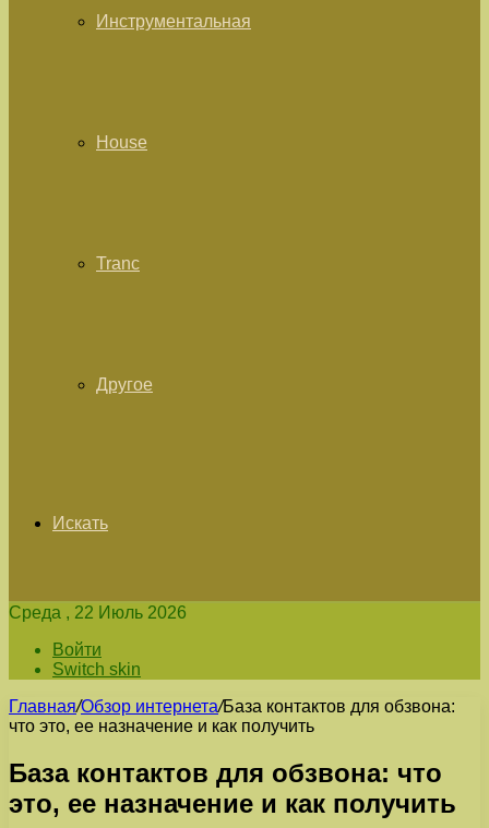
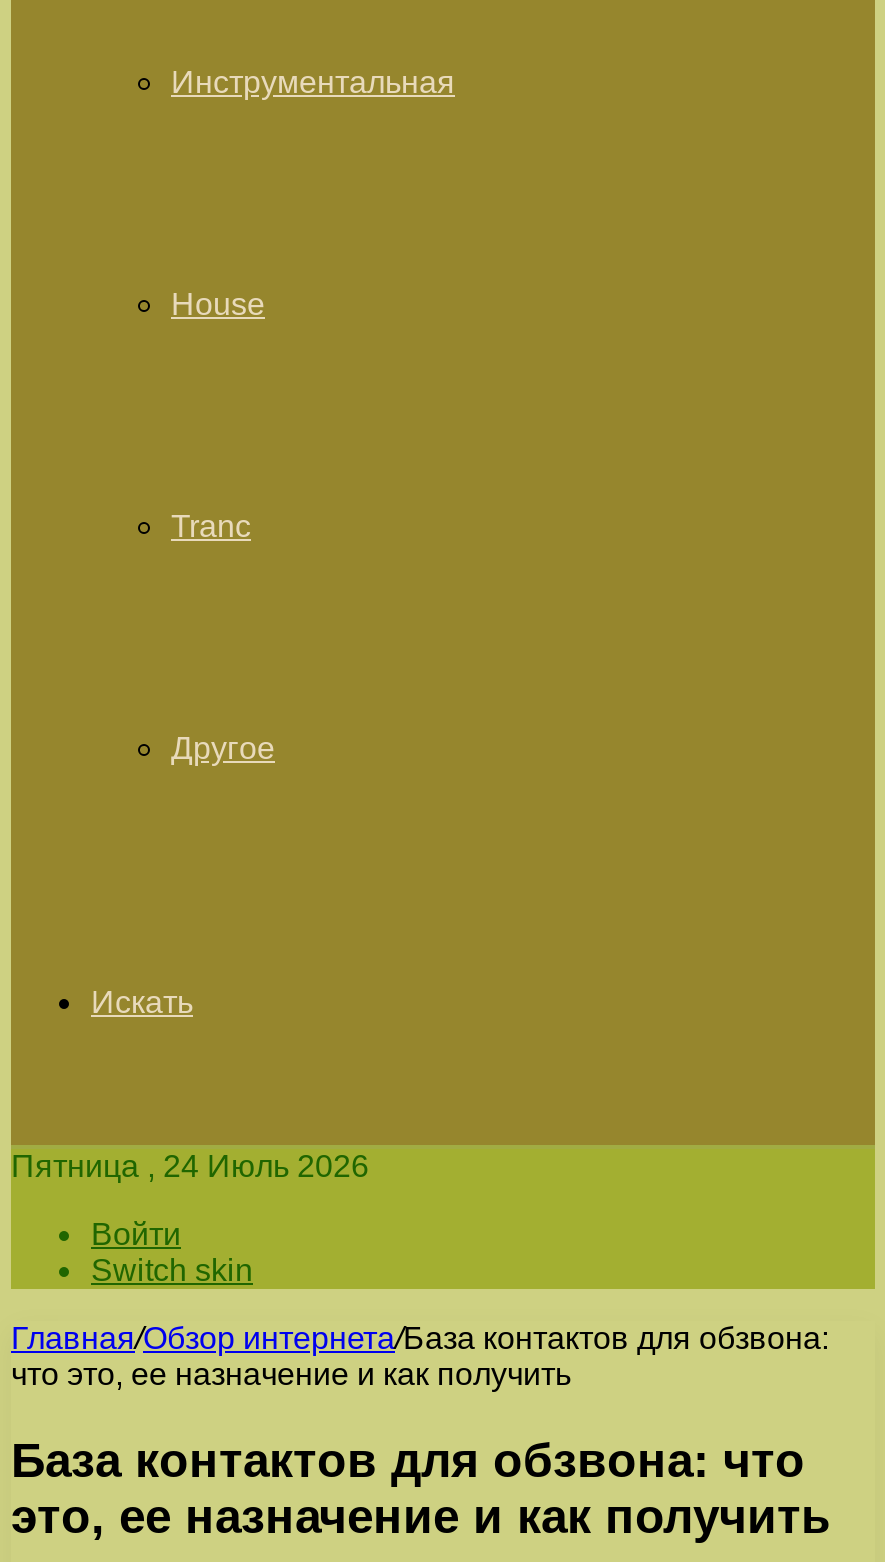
[9,603,187,622] Среда , 22 Июль 2026 -> [11,1149,369,1183] Пятница , 24 Июль 2026

